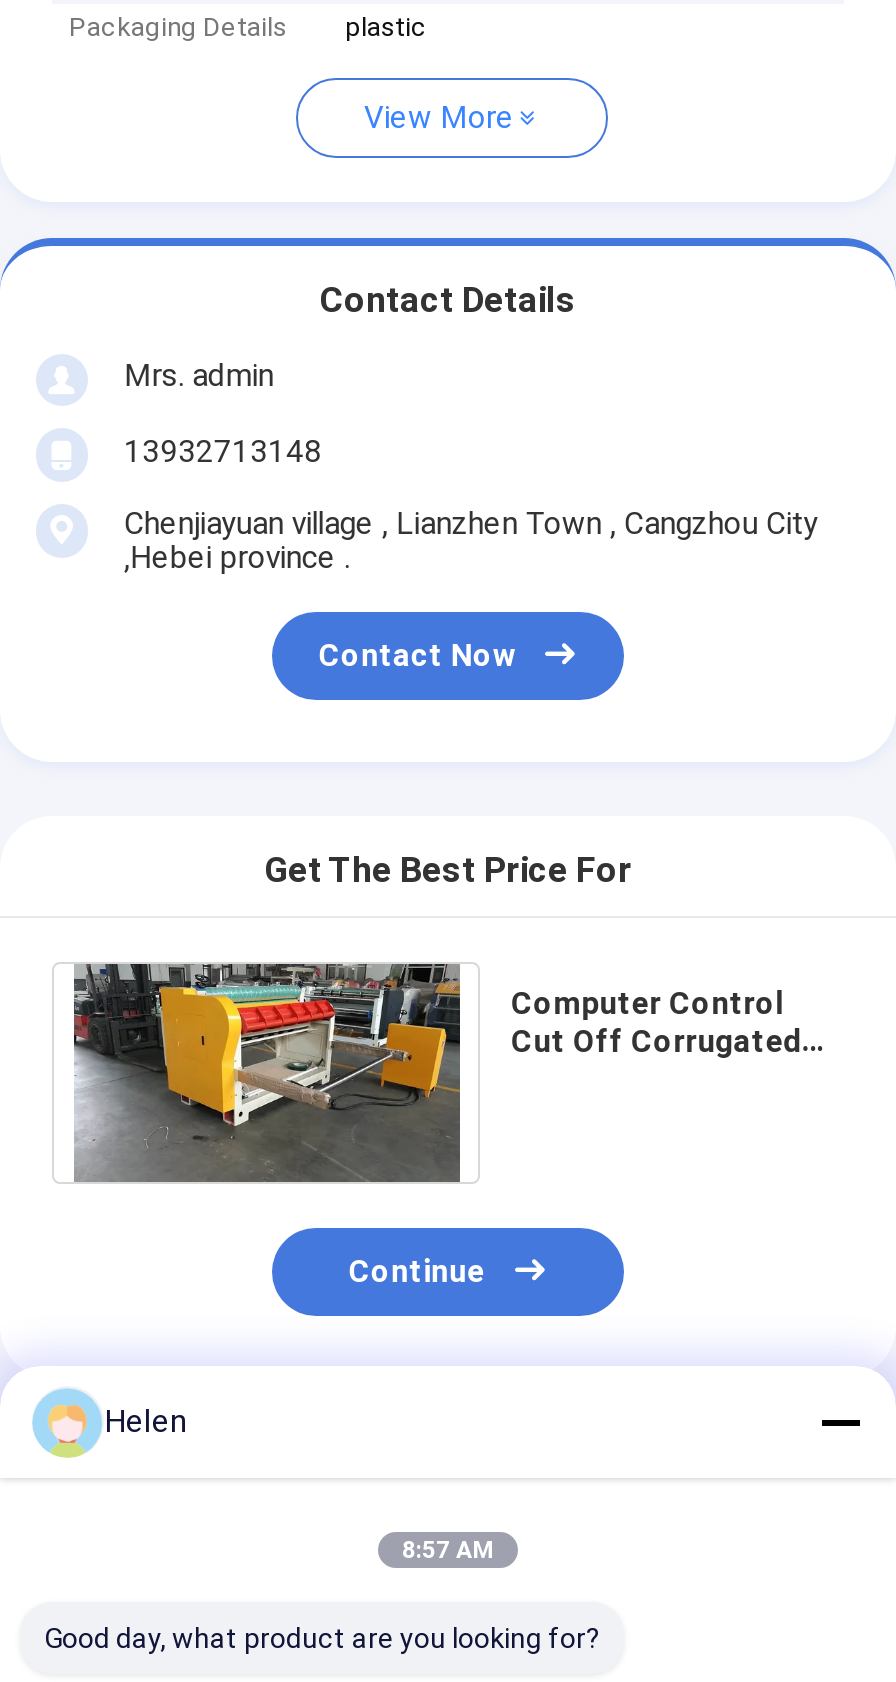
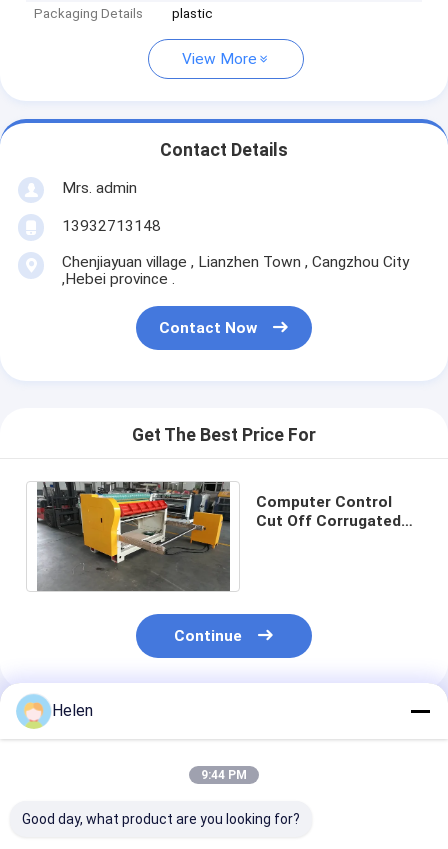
[402,1536,494,1564] 8:57 AM -> [201,768,247,782] 9:44 PM

